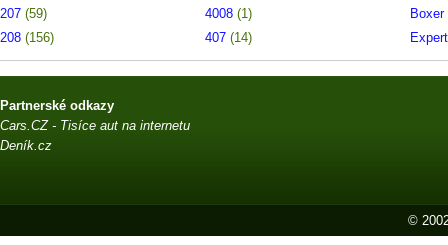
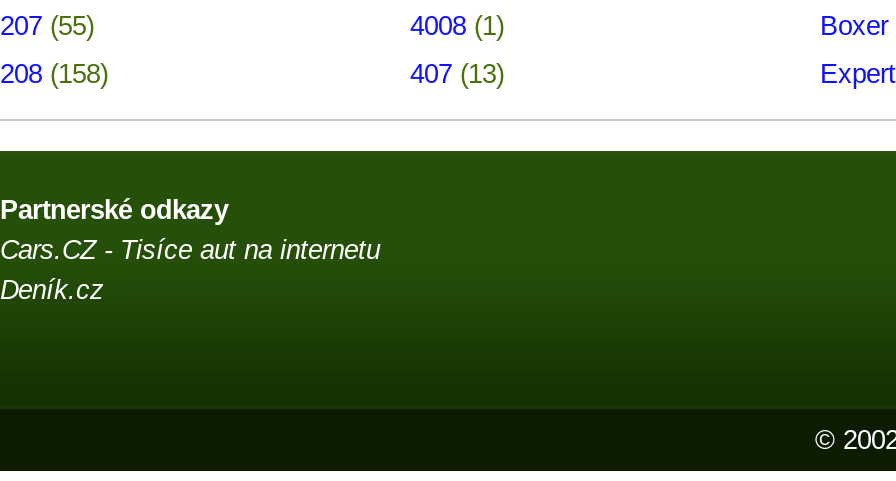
[0,6,47,21] 207 (59) -> [0,11,94,41] 207 (55)
[0,30,54,45] 208 (156) -> [0,59,108,89] 208 (158)
[205,30,252,45] 407 (14) -> [410,59,504,89] 407 (13)

